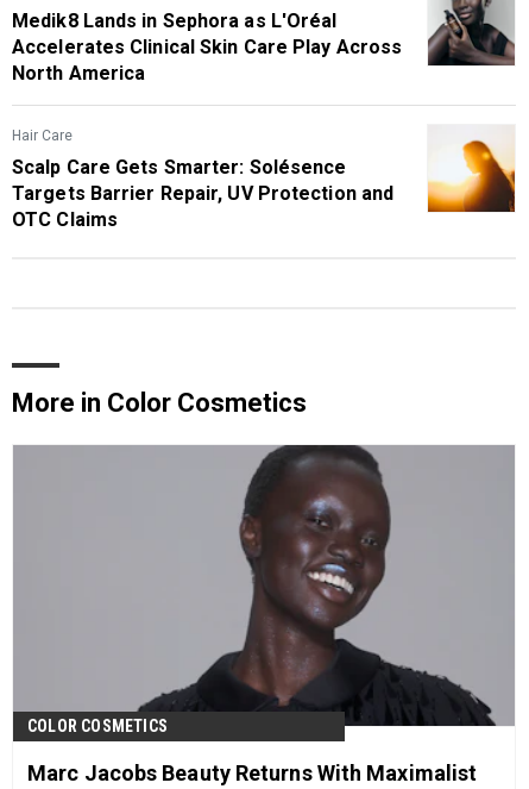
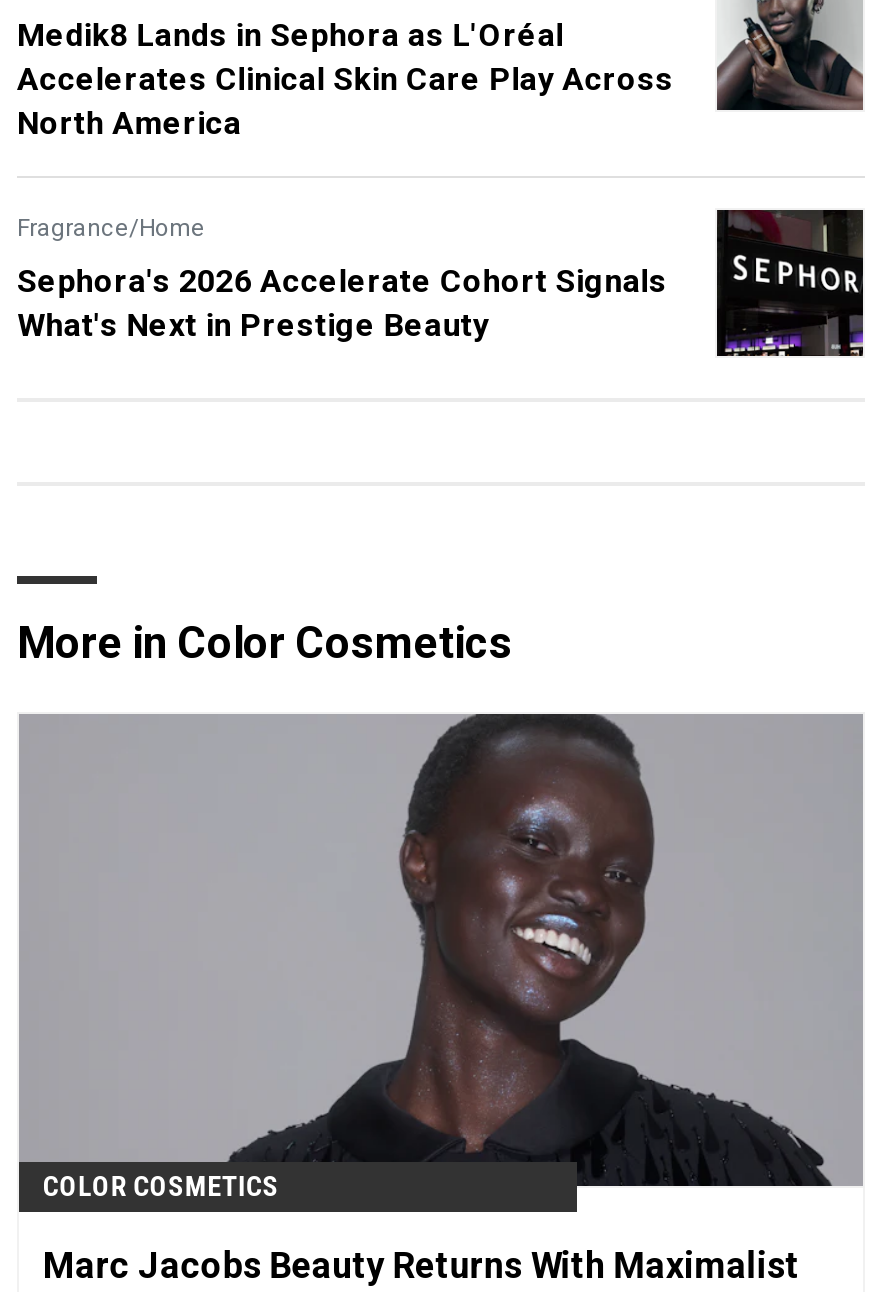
[12,127,73,144] Hair Care -> [17,214,205,242] Fragrance/Home
[12,133,516,231] [image] | Scalp Care Gets Smarter: Solésence | Targets Barrier Repair, UV Protection and | OTC Claims -> [17,208,865,358] [image] | Sephora's 2026 Accelerate Cohort Signals | What's Next in Prestige Beauty

